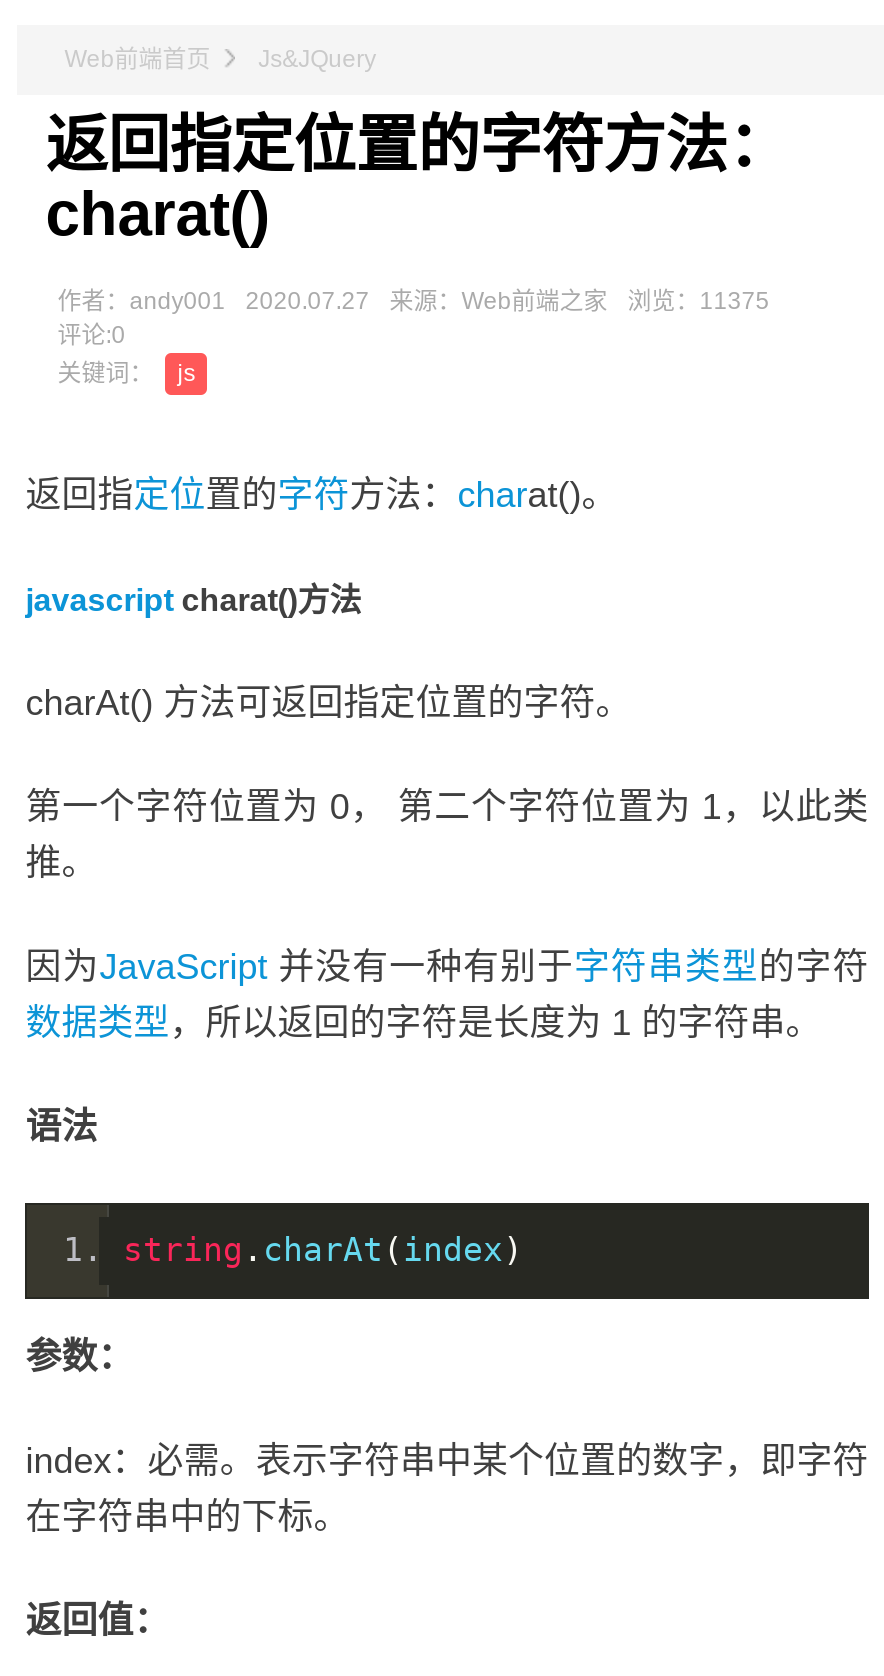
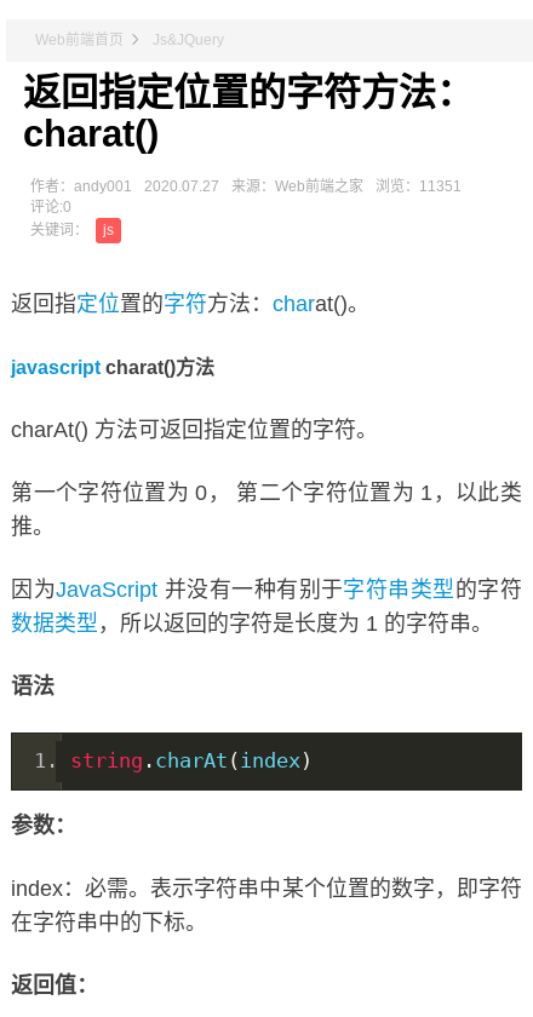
[57,288,769,316] 作者：andy001 2020.07.27 来源：Web前端之家 浏览：11375 -> [31,178,462,195] 作者：andy001 2020.07.27 来源：Web前端之家 浏览：11351

